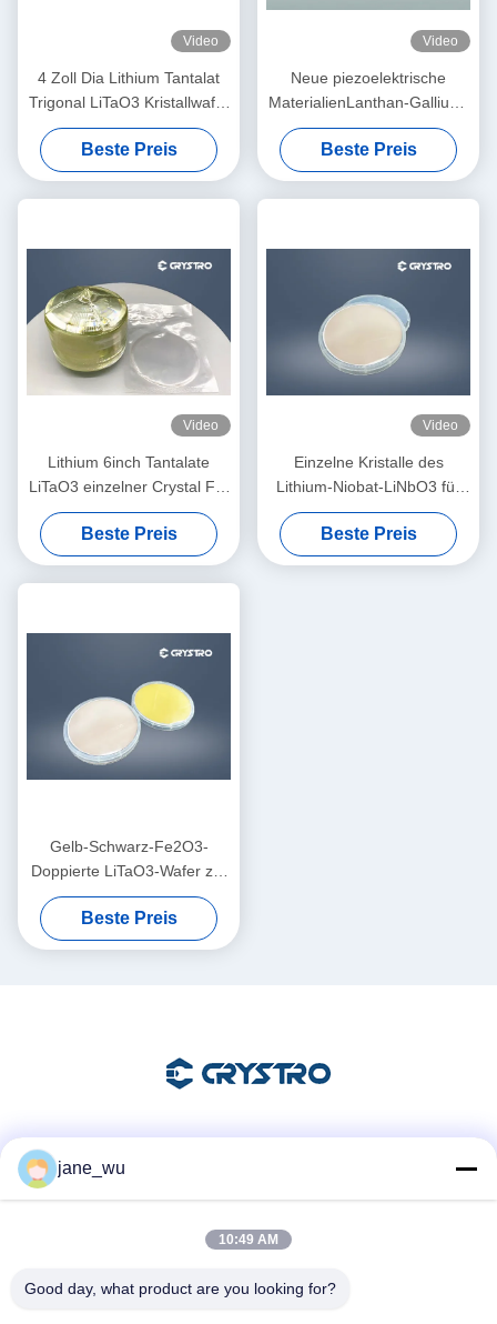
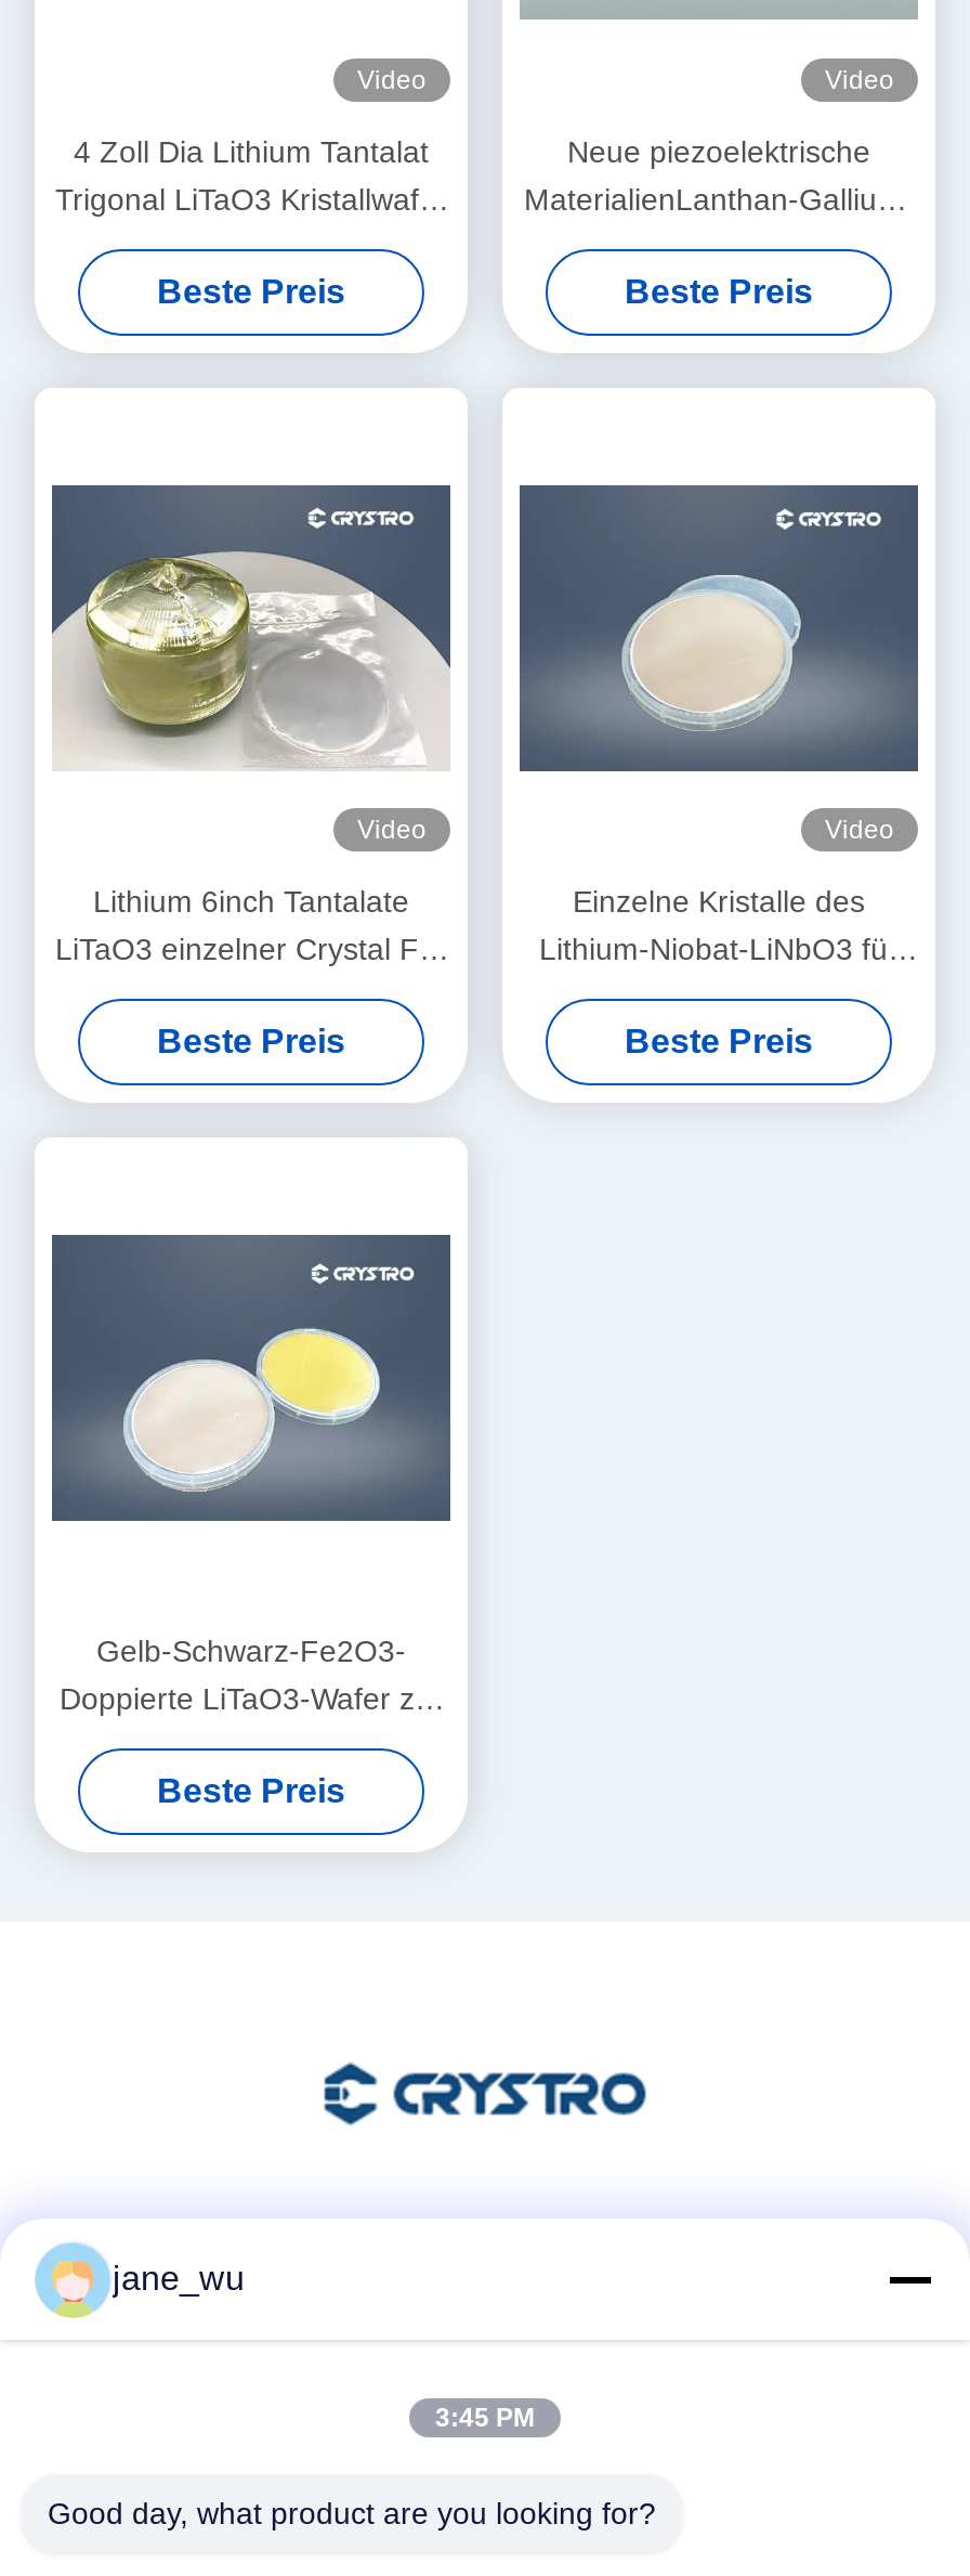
[219,1232,278,1247] 10:49 AM -> [435,2403,535,2433] 3:45 PM

